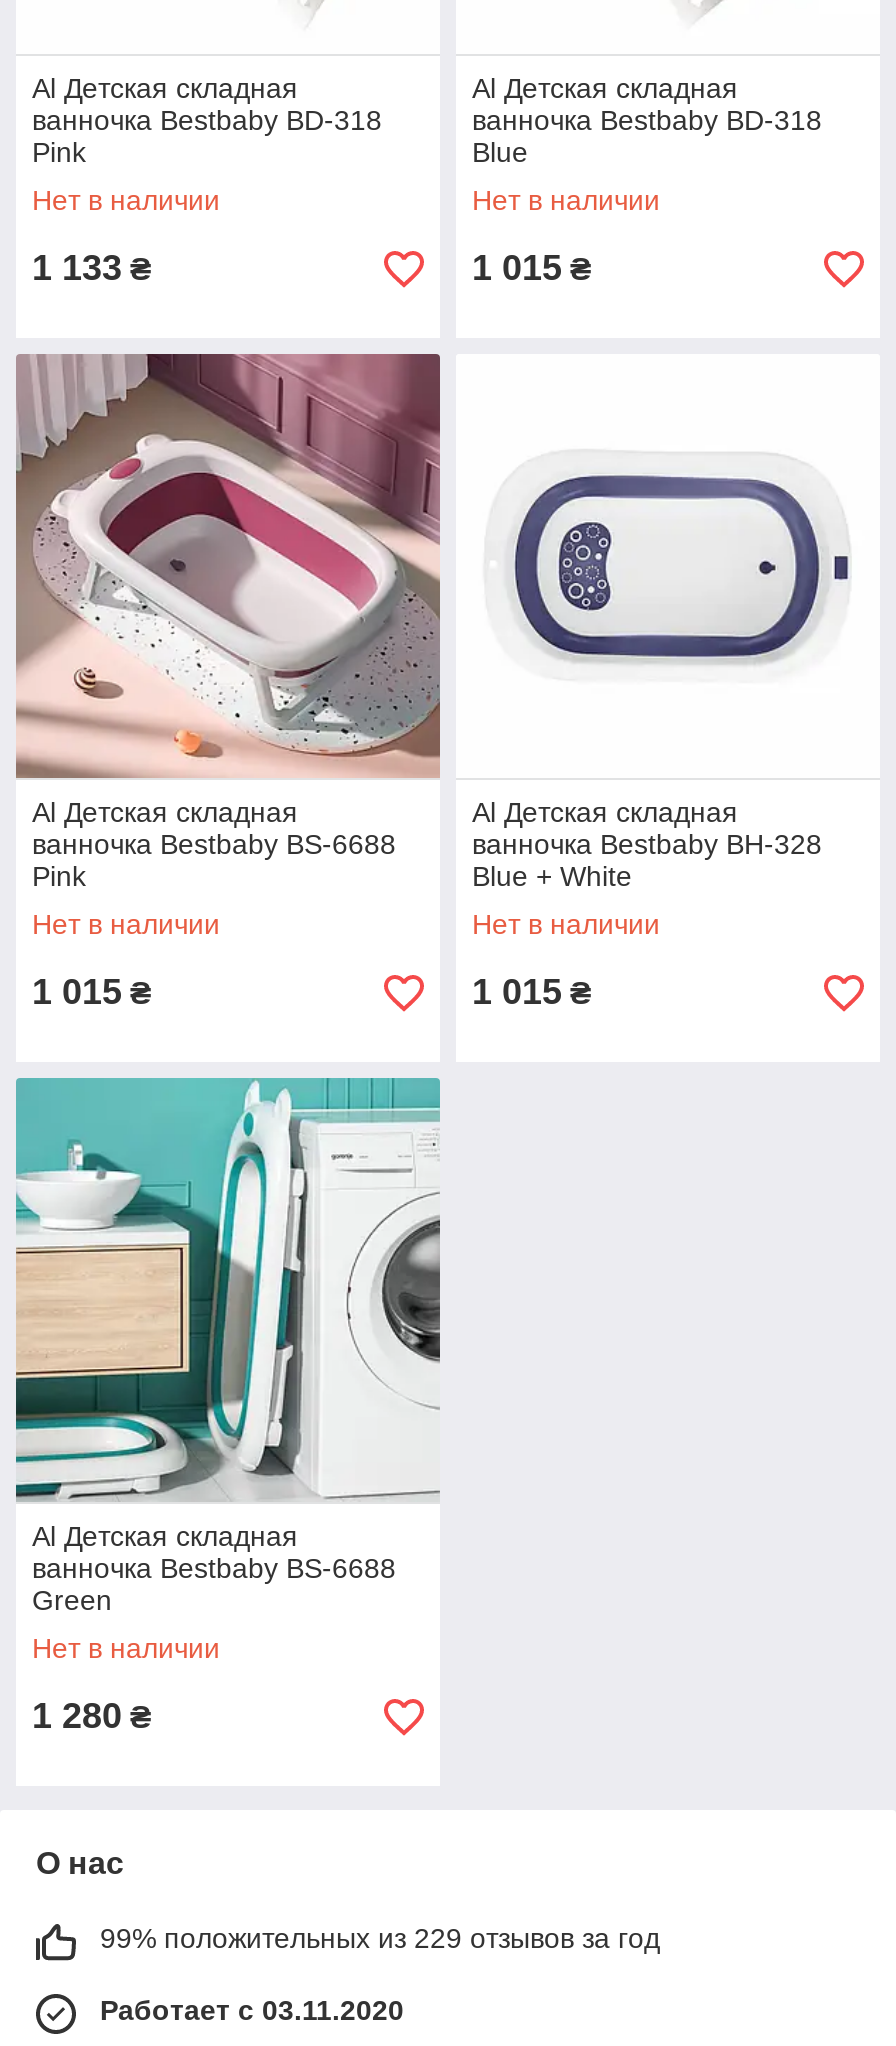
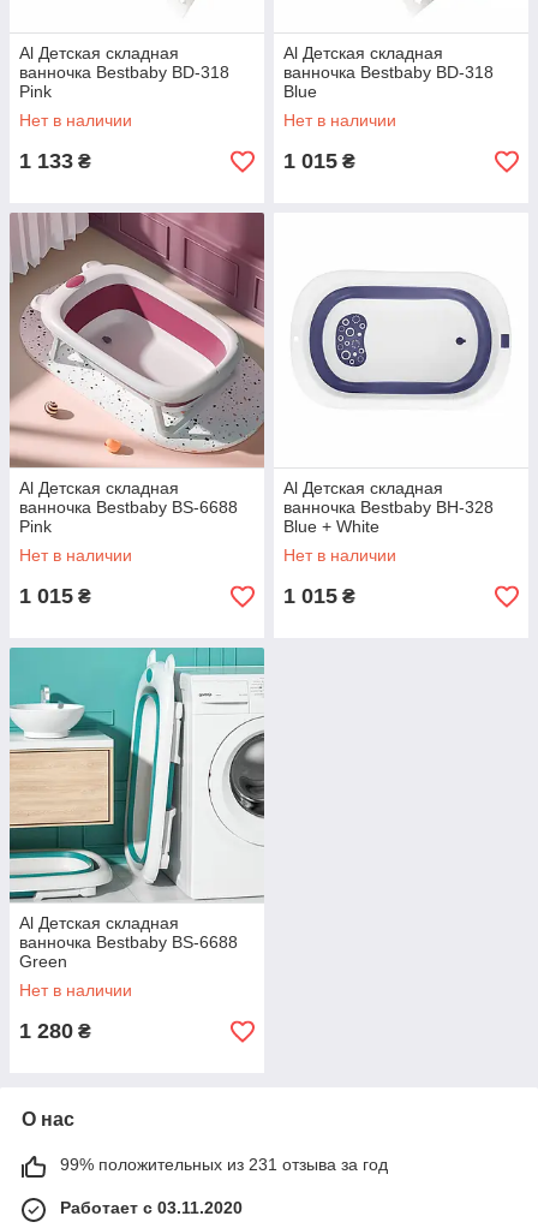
[100,1922,660,1954] 99% положительных из 229 отзывов за год -> [60,1155,388,1174] 99% положительных из 231 отзыва за год

